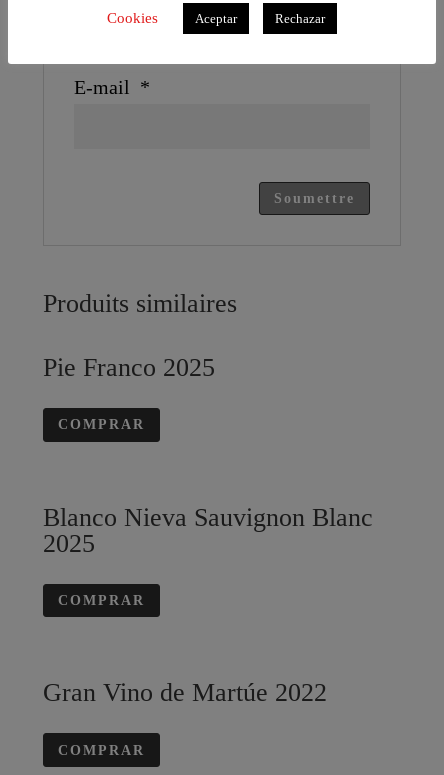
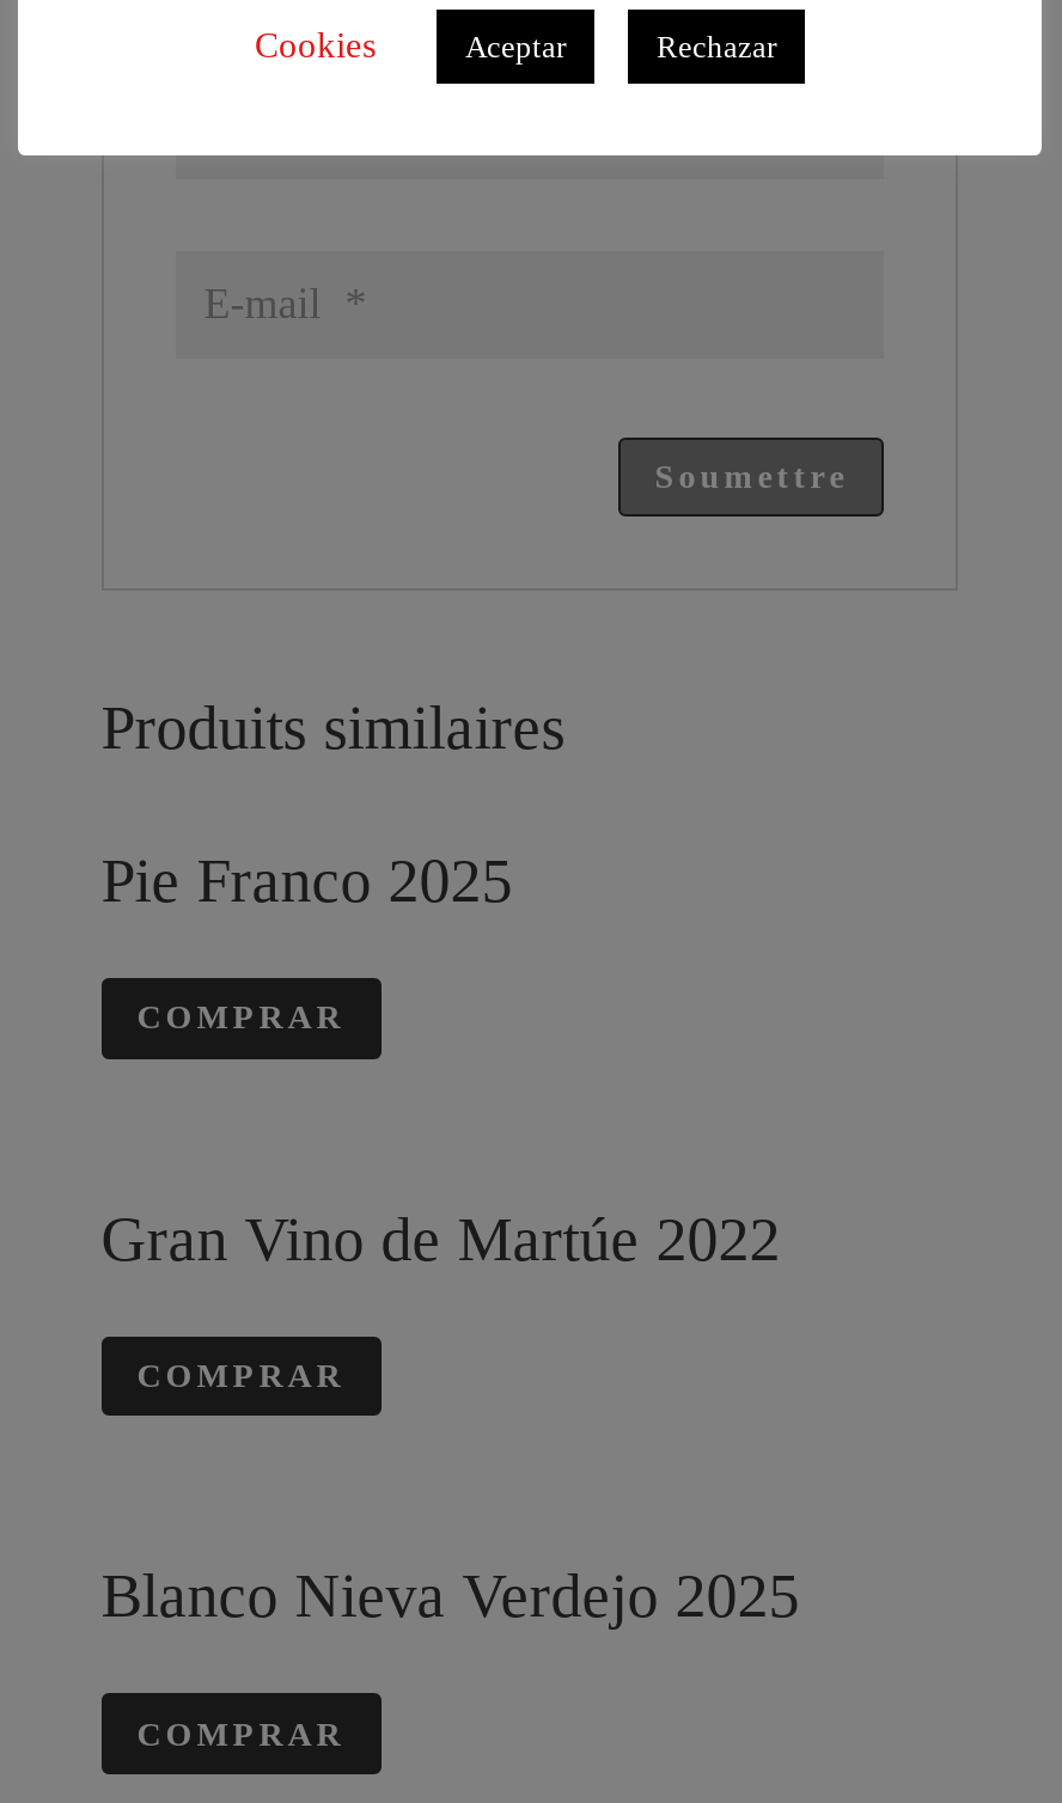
[74,76,150,98] E-mail * -> none
[43,503,373,558] Blanco Nieva Sauvignon Blanc | 2025 -> none
none -> [101,1562,800,1632] Blanco Nieva Verdejo 2025
moved [43,678,327,707] -> [101,1205,780,1274]: Gran Vino de Martúe 2022

